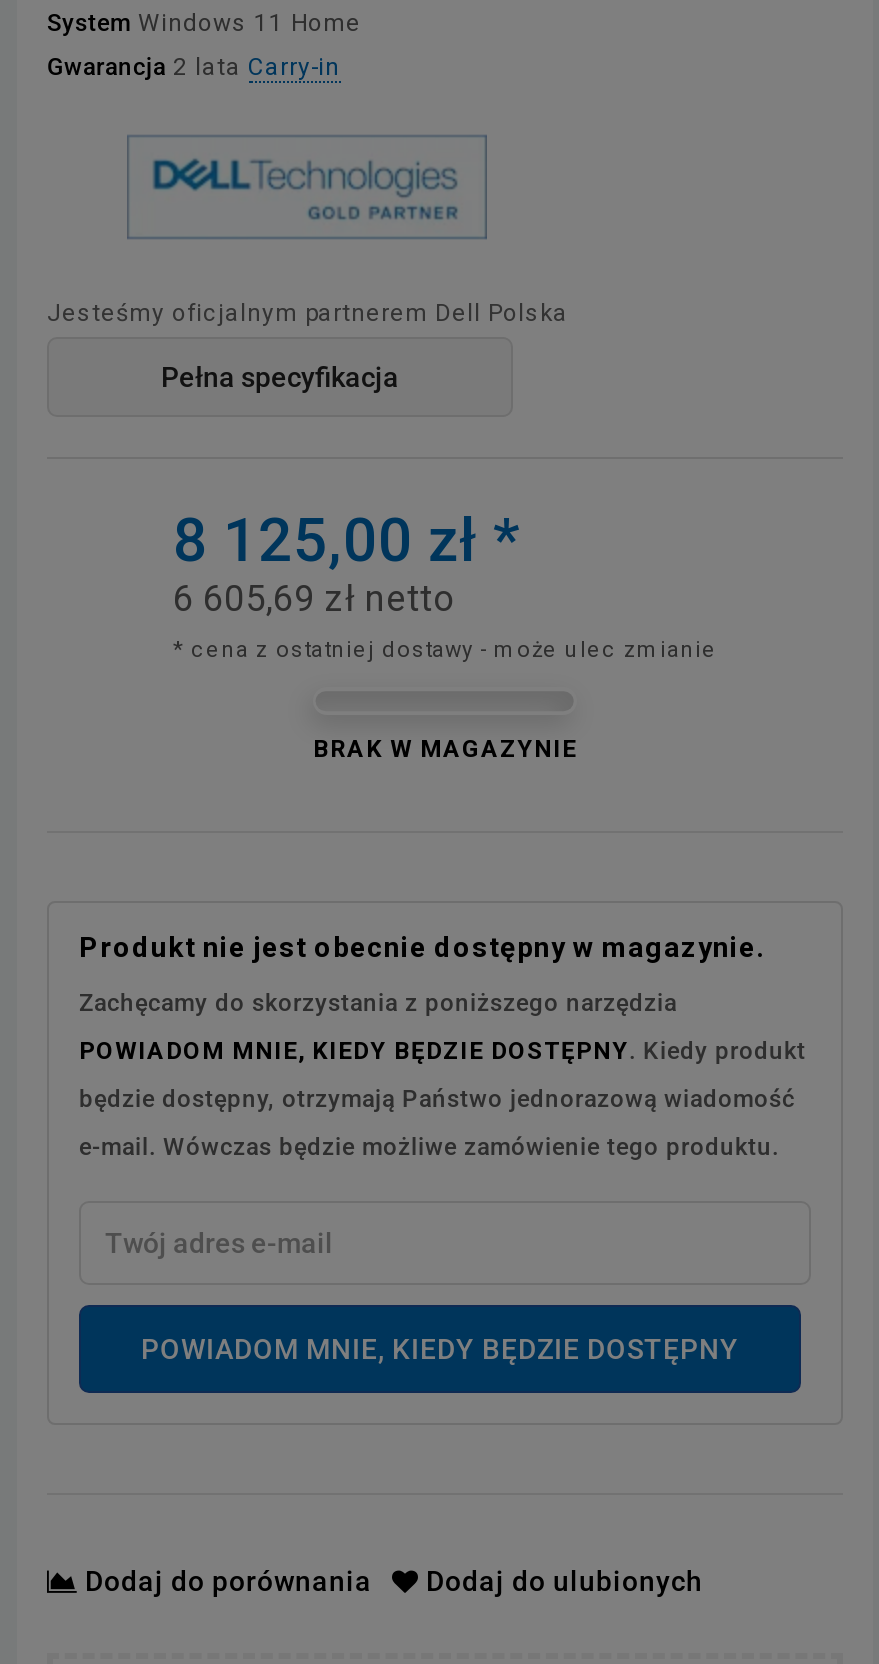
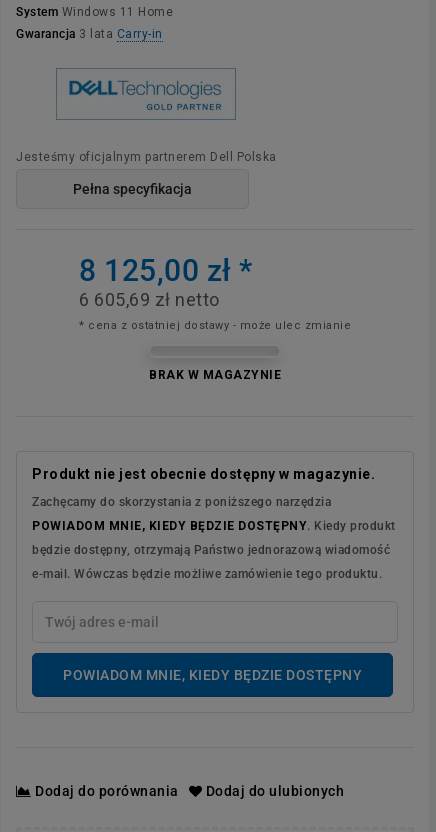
[47,53,340,81] Gwarancja 2 lata Carry-in -> [16,27,162,41] Gwarancja 3 lata Carry-in

